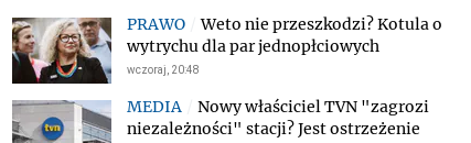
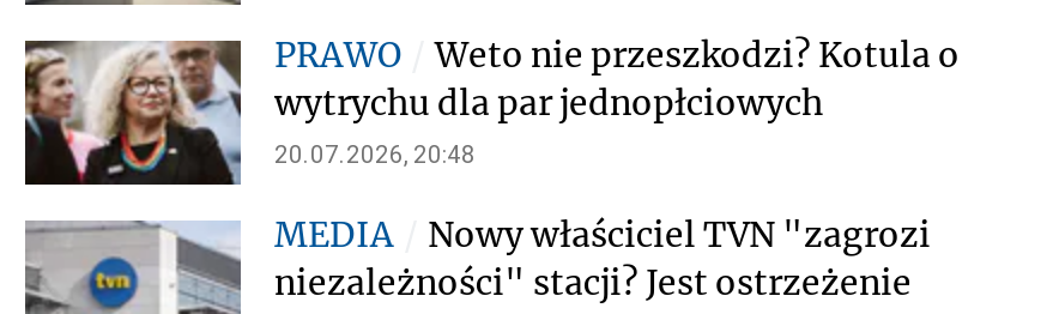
[127,64,200,76] wczoraj, 20:48 -> [274,141,476,168] 20.07.2026, 20:48

